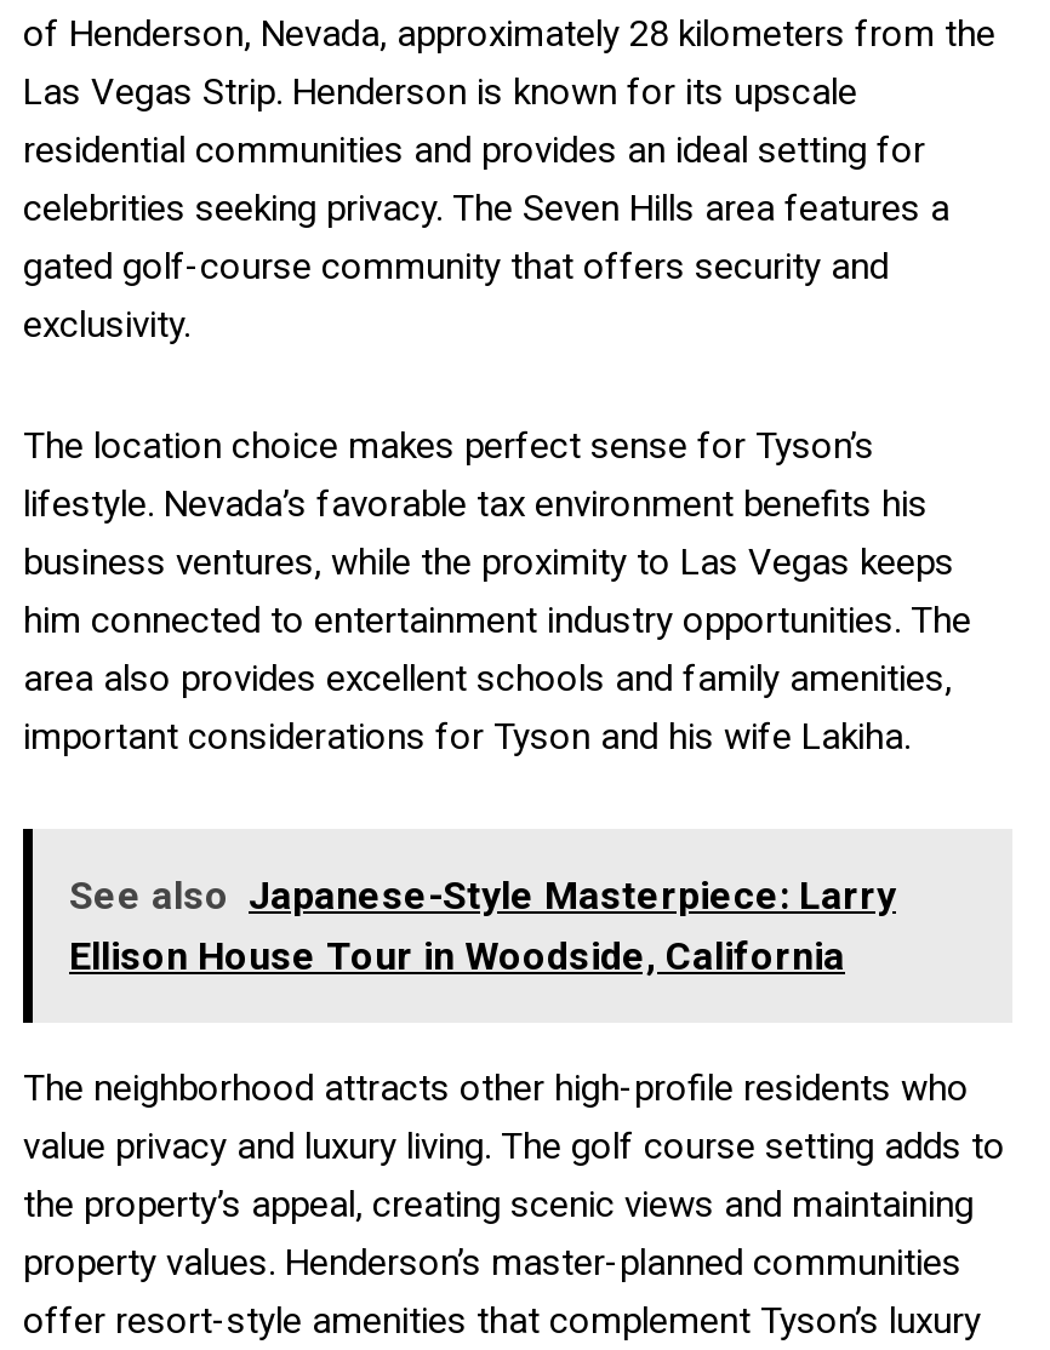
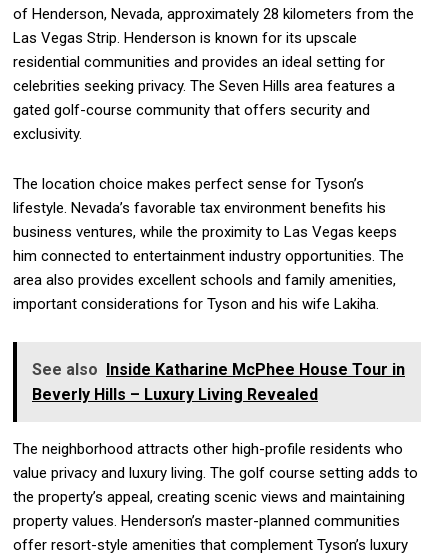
[69,871,896,978] See also Japanese-Style Masterpiece: Larry | Ellison House Tour in Woodside, California -> [32,359,405,403] See also Inside Katharine McPhee House Tour in | Beverly Hills – Luxury Living Revealed

